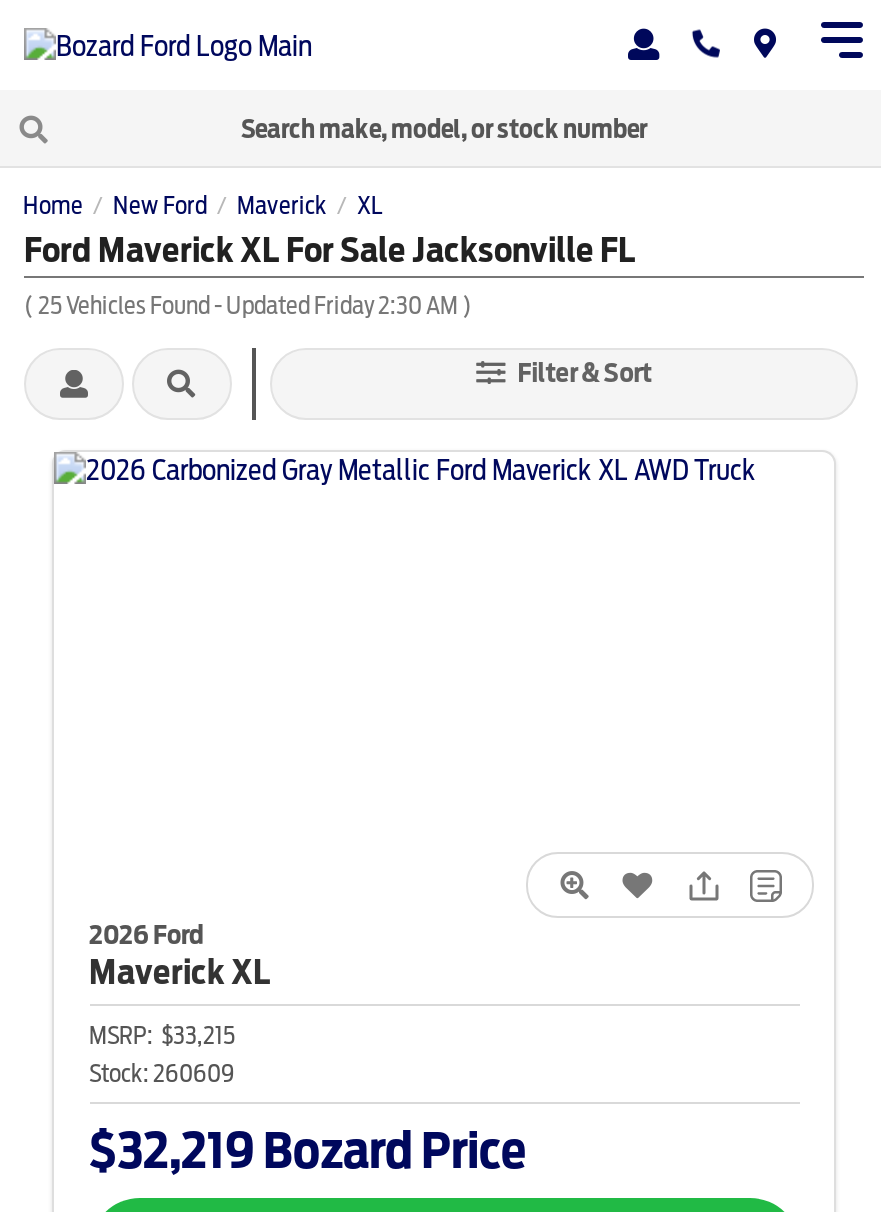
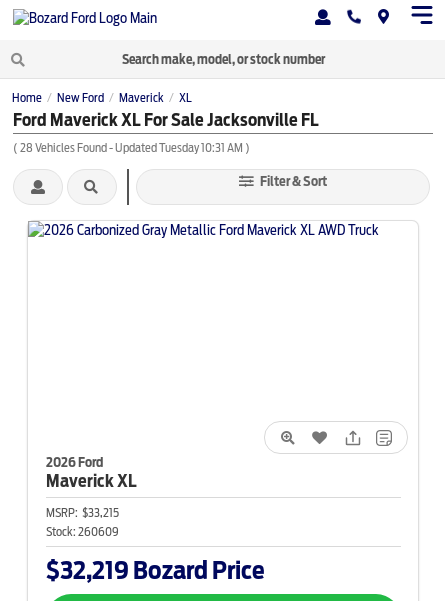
[24,291,472,321] (25Vehicles Found - Updated Friday 2:30 AM) -> [13,140,250,155] (28Vehicles Found - Updated Tuesday 10:31 AM)

